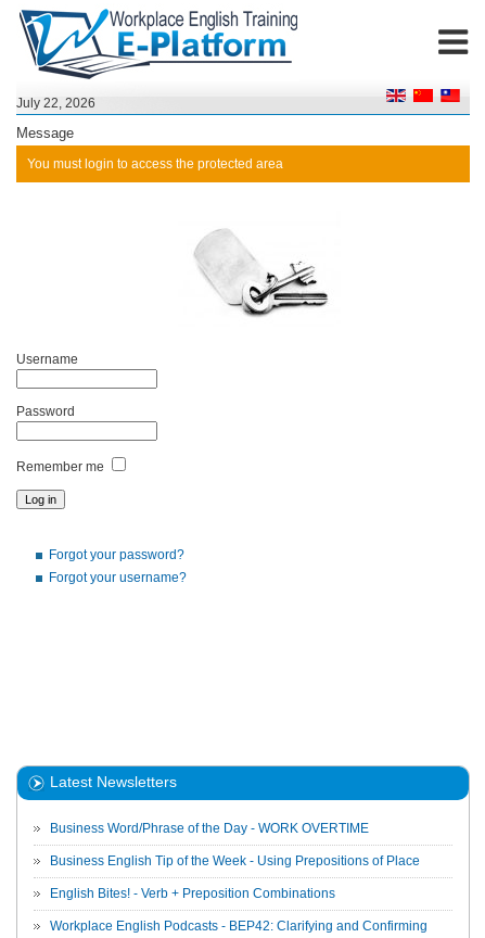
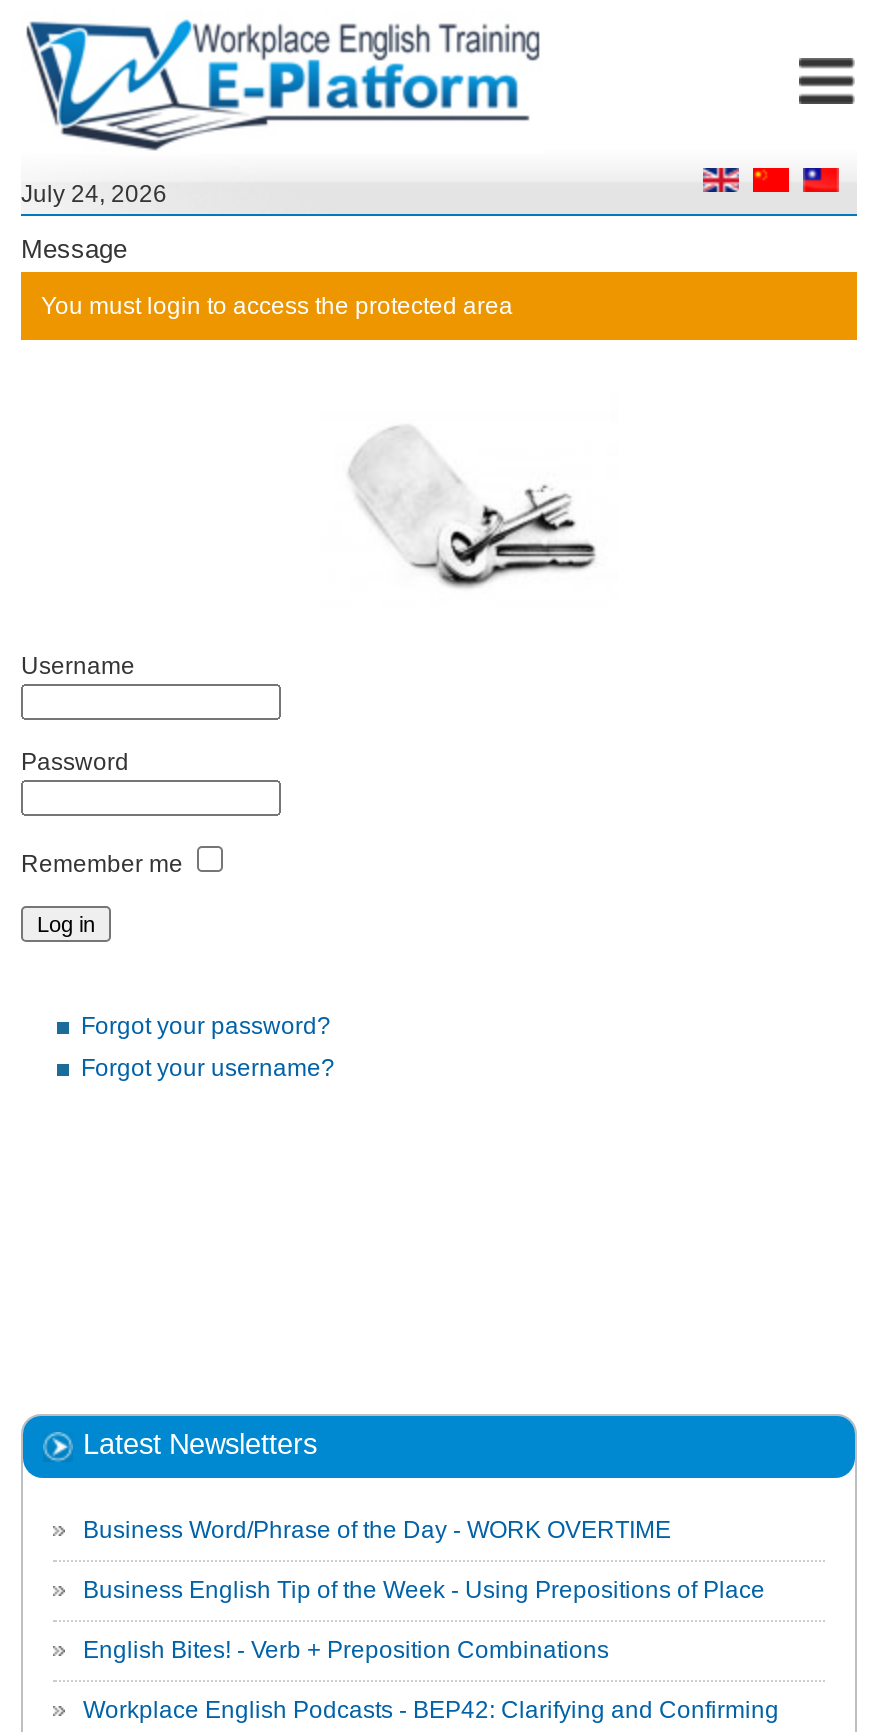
[16,96,95,111] July 22, 2026 -> [21,180,167,208] July 24, 2026

